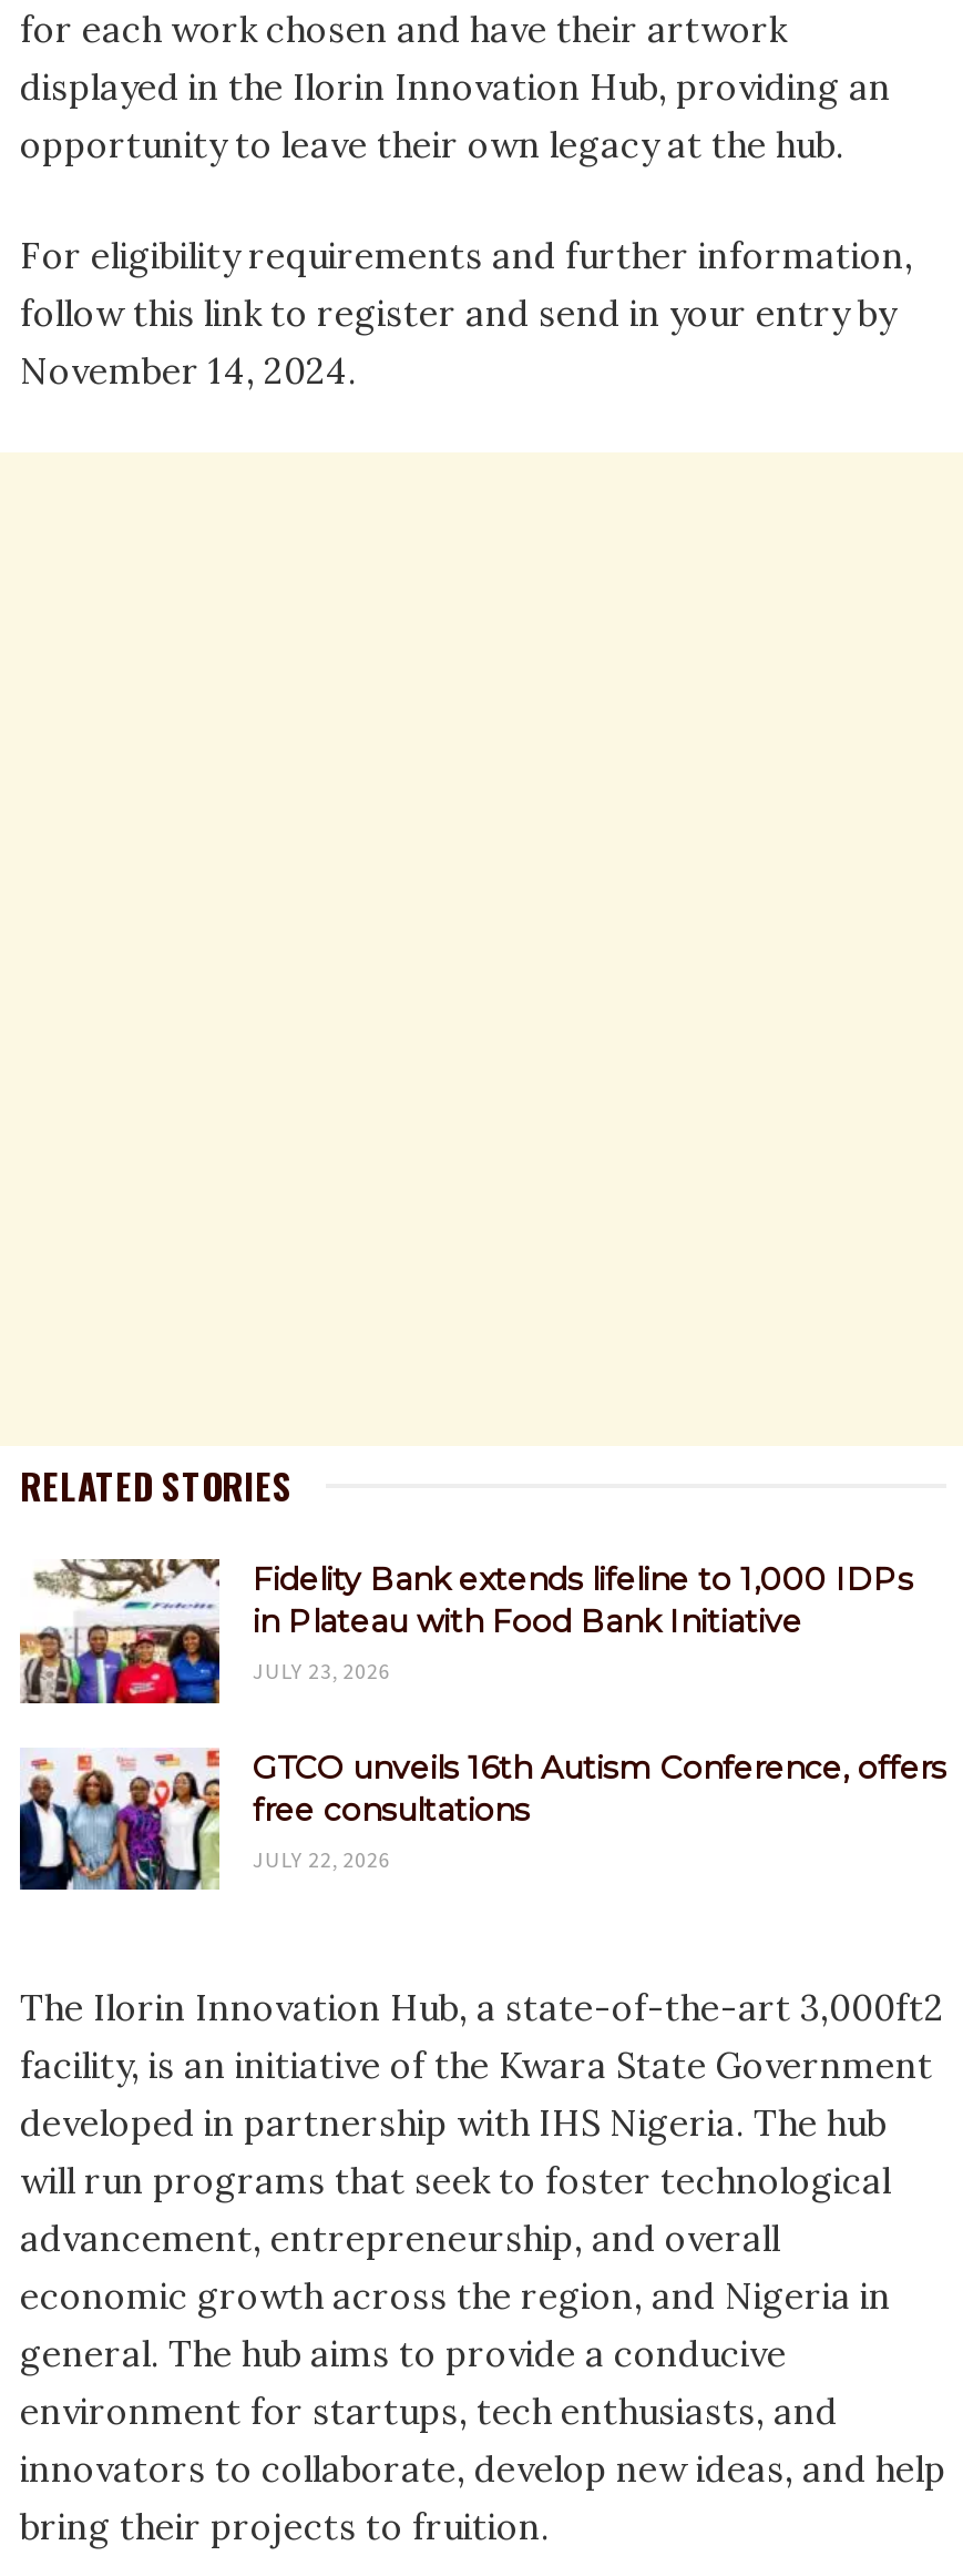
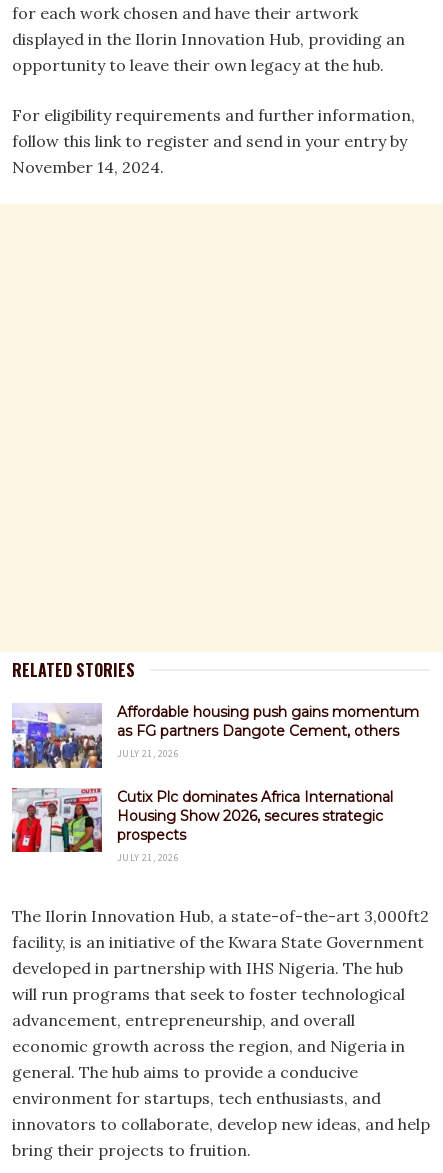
[18,1557,913,1708] [image] | Fidelity Bank extends lifeline to 1,000 IDPs | in Plateau with Food Bank Initiative | JULY 23, 2026 -> [11,703,419,769] [image] | Affordable housing push gains momentum | as FG partners Dangote Cement, others | JULY 21, 2026
[18,1747,946,1894] [image] | GTCO unveils 16th Autism Conference, offers | free consultations | JULY 22, 2026 -> [11,787,393,863] [image] | Cutix Plc dominates Africa International | Housing Show 2026, secures strategic | prospects | JULY 21, 2026

